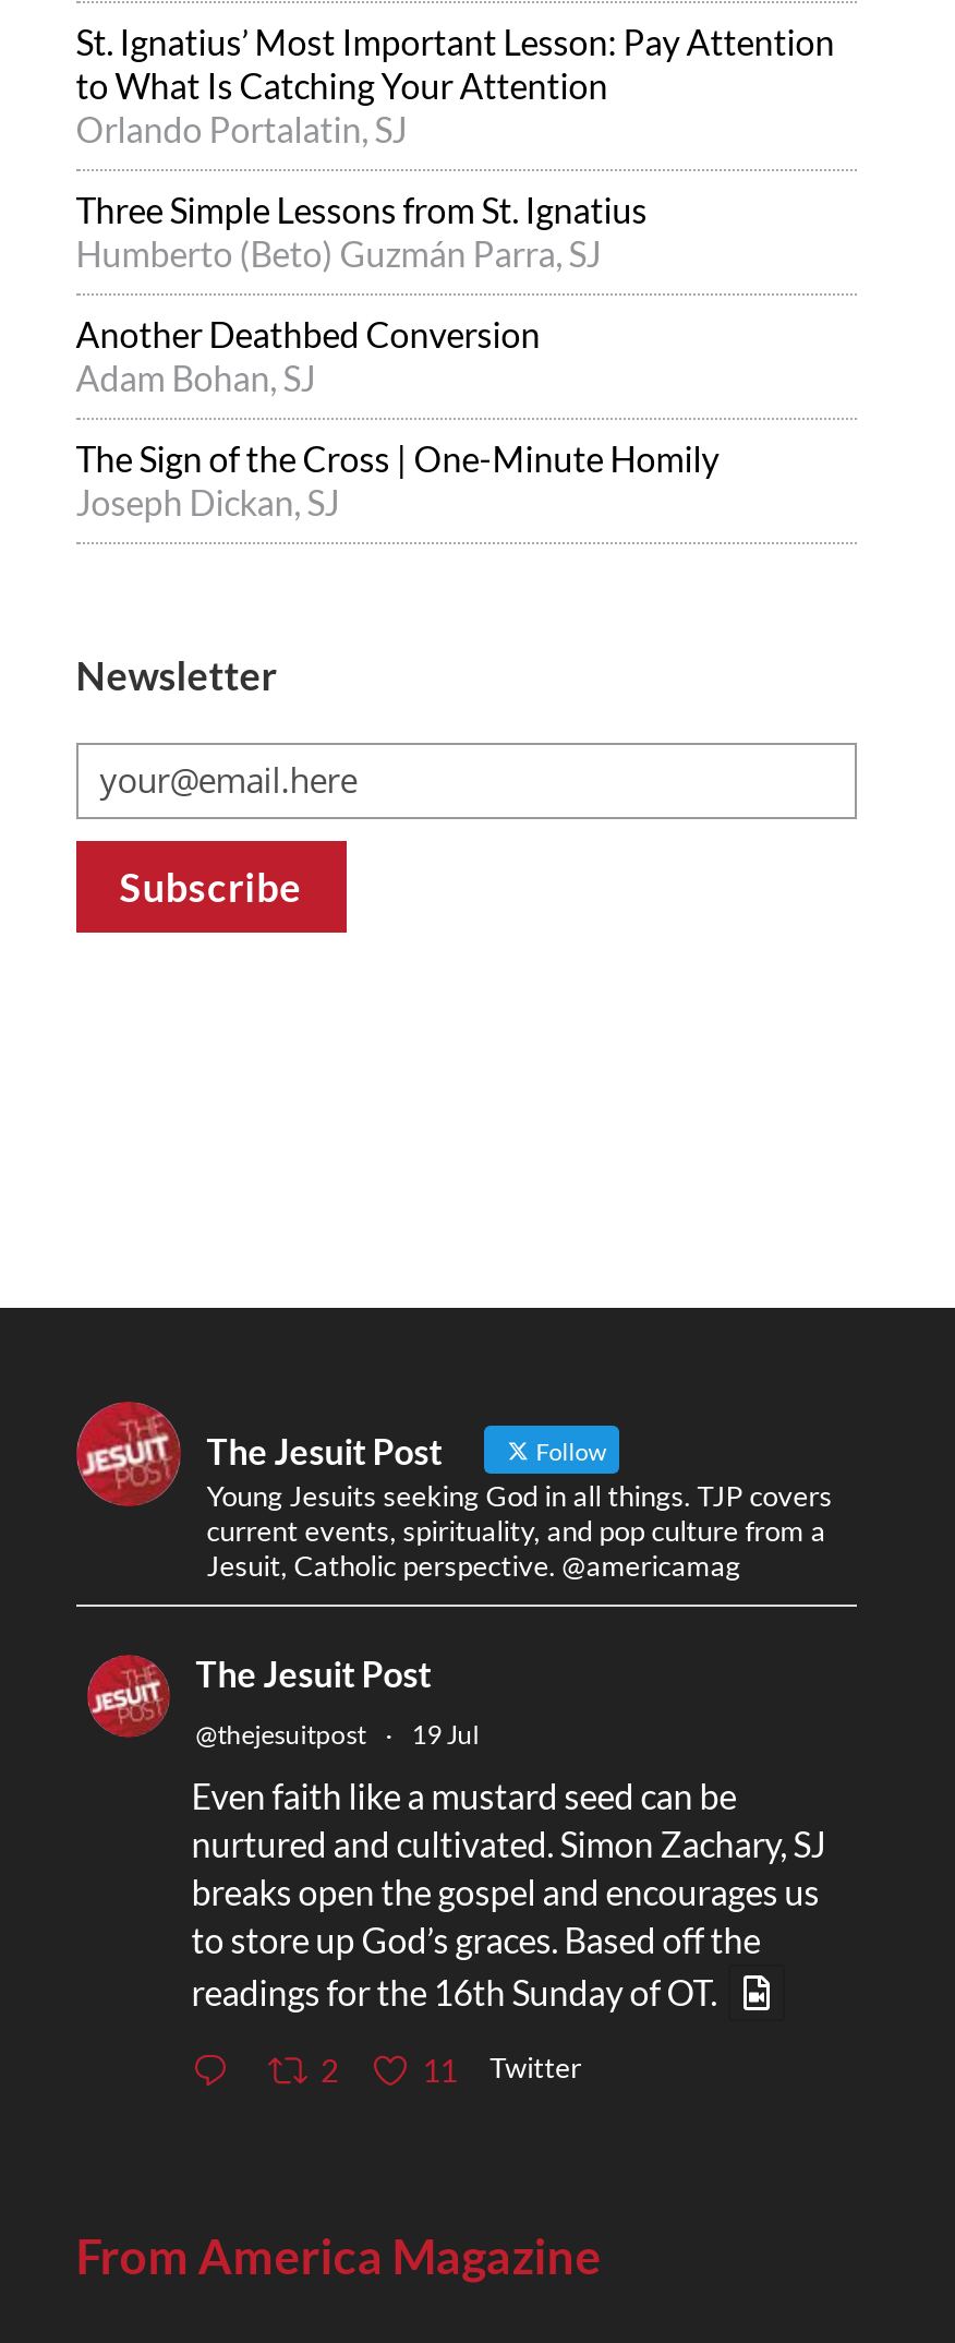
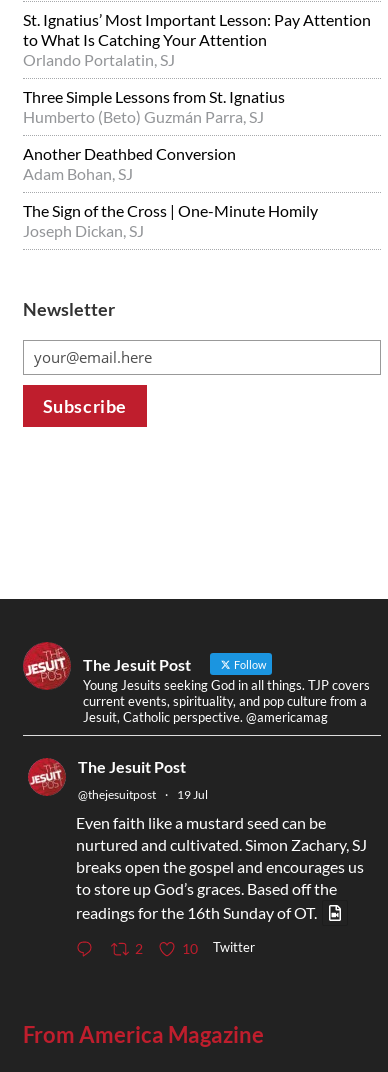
[422,2049,581,2088] 11 Twitter -> [182,939,255,957] 10 Twitter

